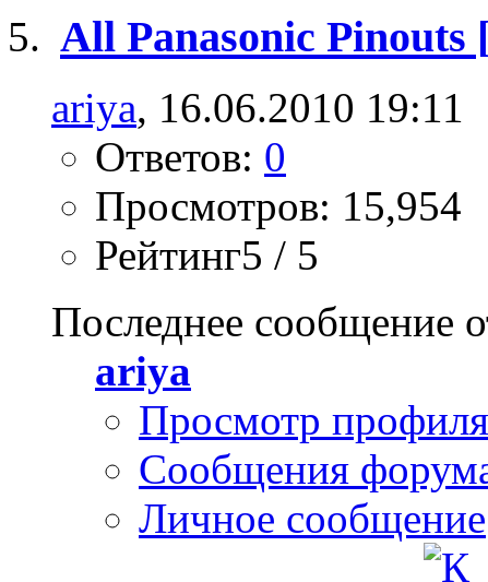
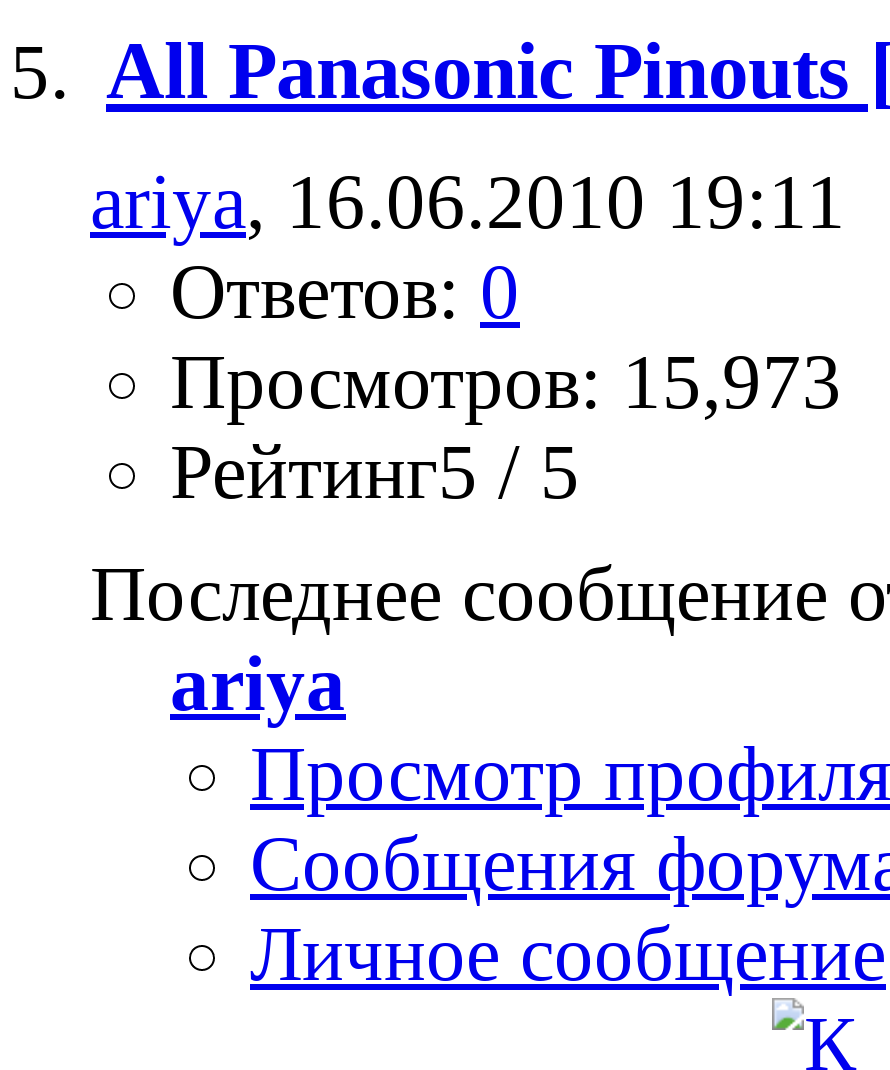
[95,183,462,230] Просмотров: 15,954 -> [170,338,842,424] Просмотров: 15,973

